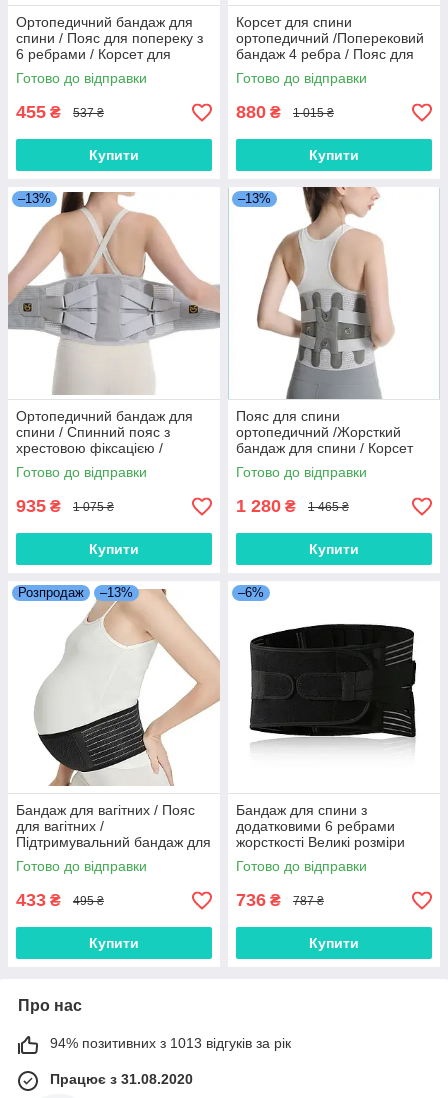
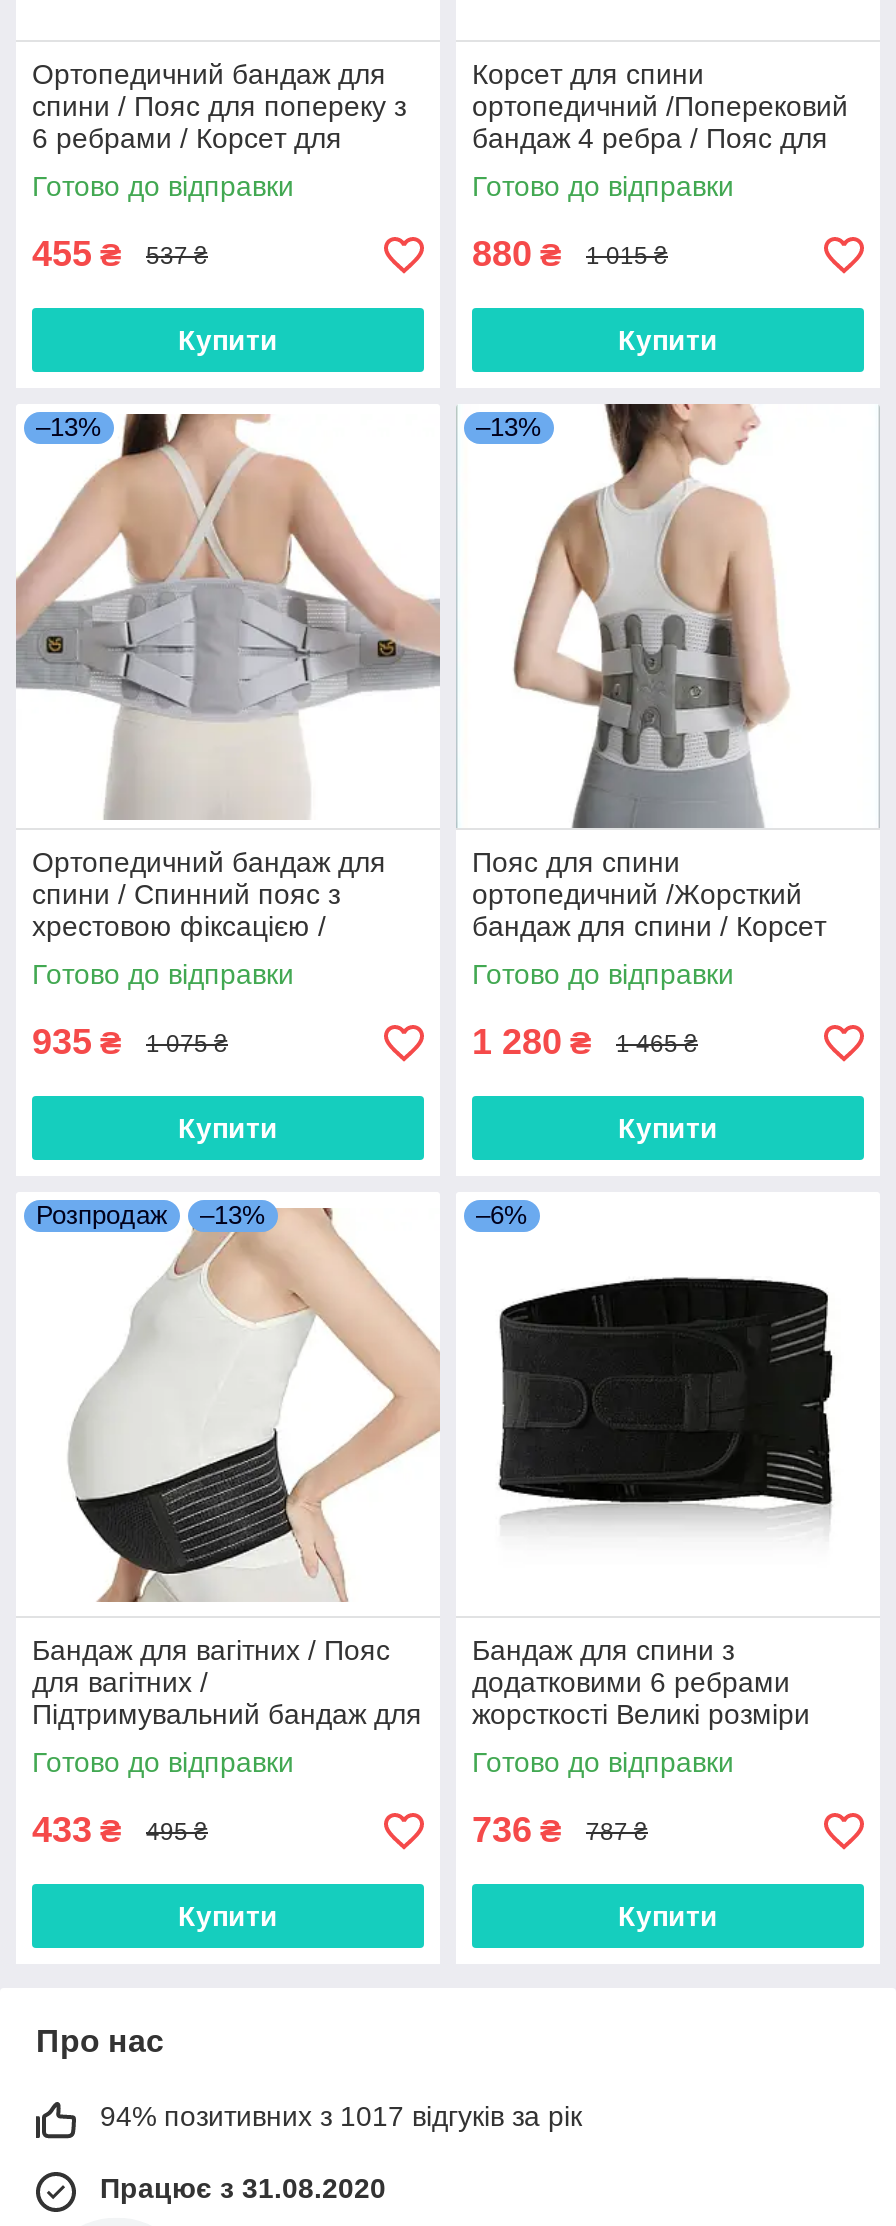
[50,1035,291,1051] 94% позитивних з 1013 відгуків за рік -> [100,2101,582,2133] 94% позитивних з 1017 відгуків за рік

